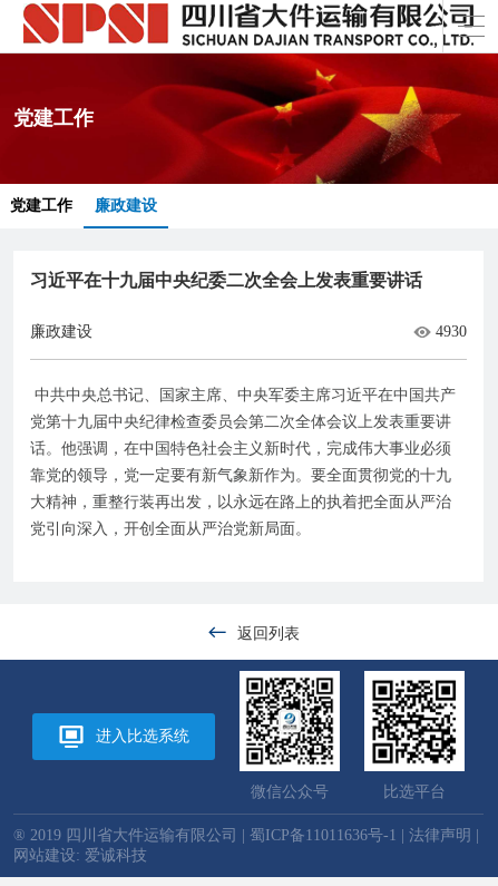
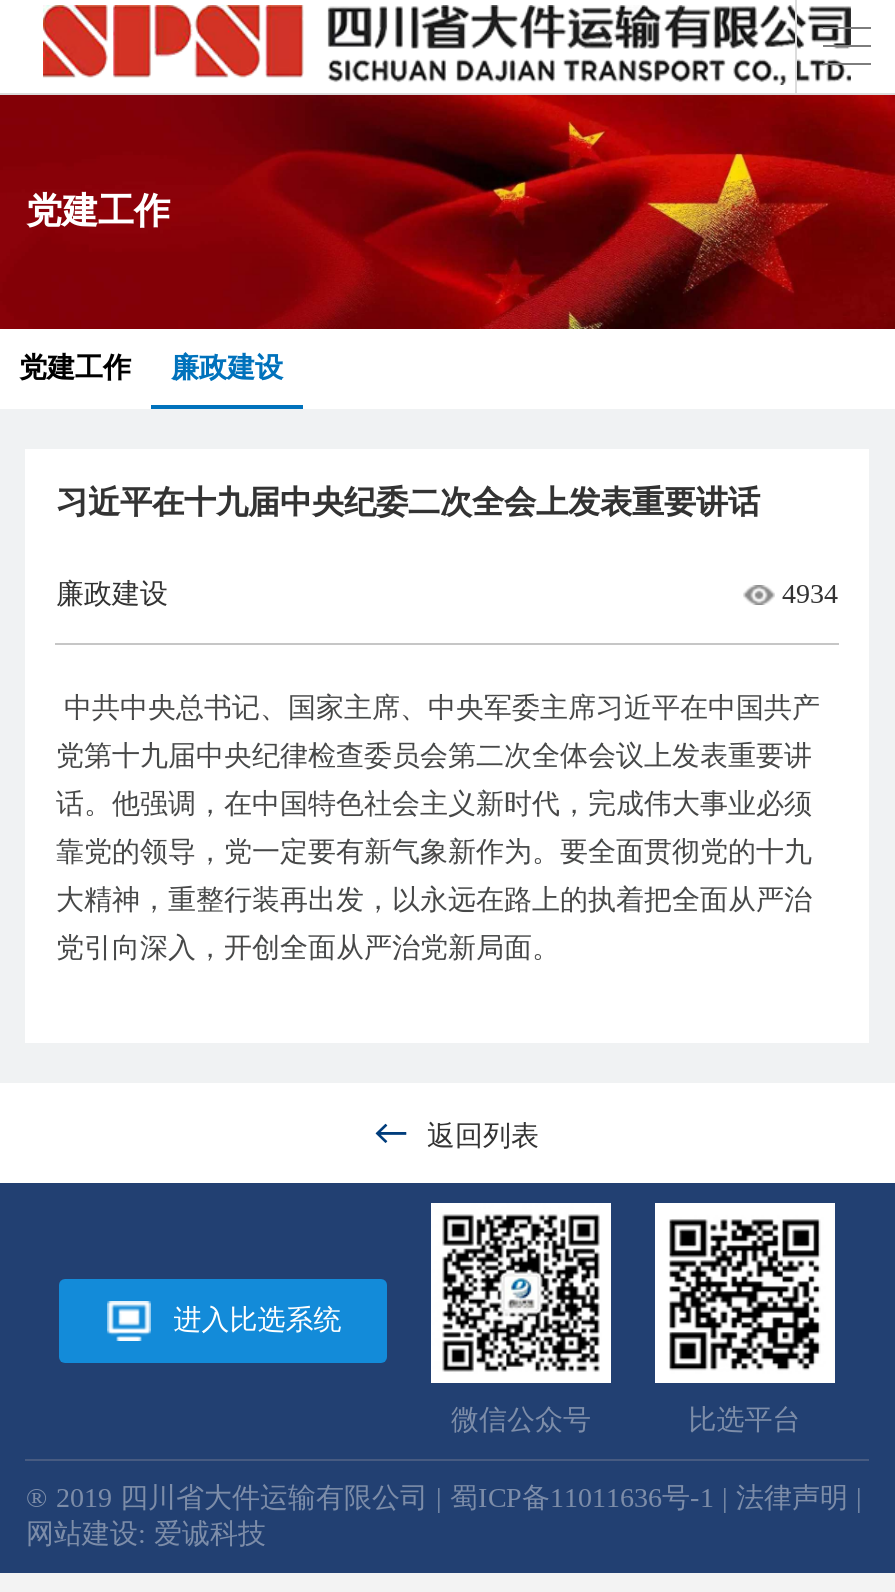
[435,323,466,340] 4930 -> [782,578,838,608] 4934

